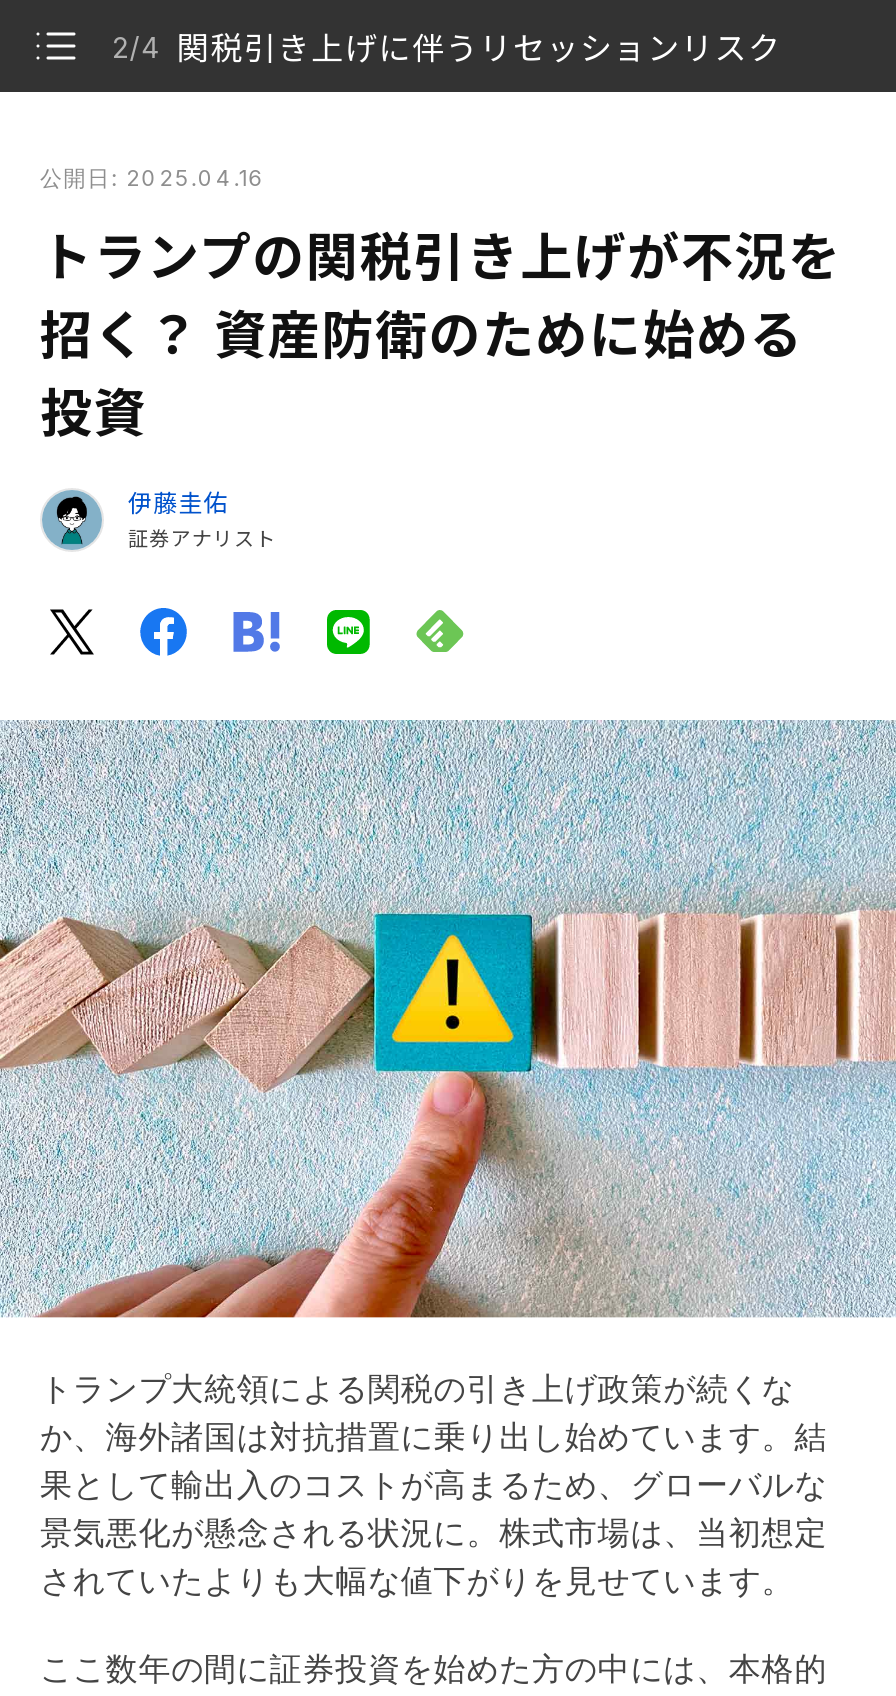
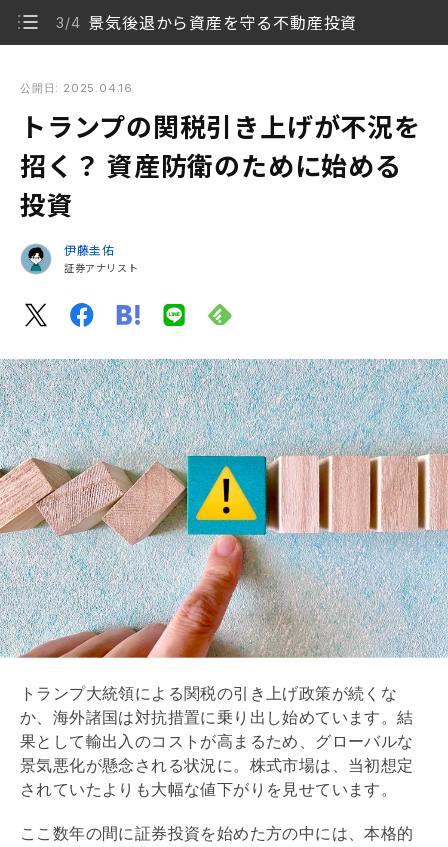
[112,22,782,70] 2/4 関税引き上げに伴うリセッションリスク -> [56,10,357,34] 3/4 景気後退から資産を守る不動産投資

